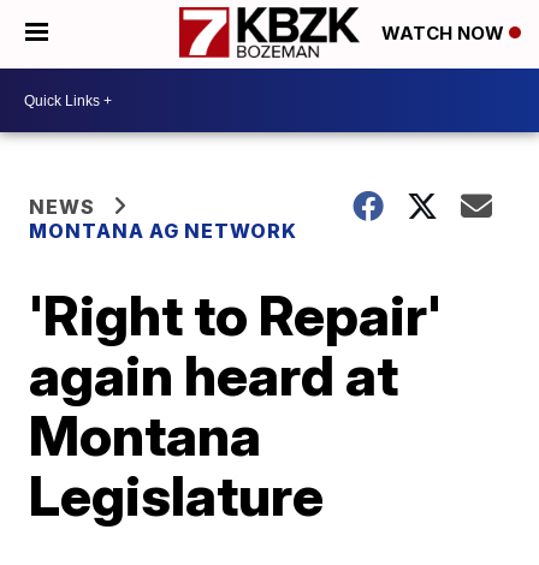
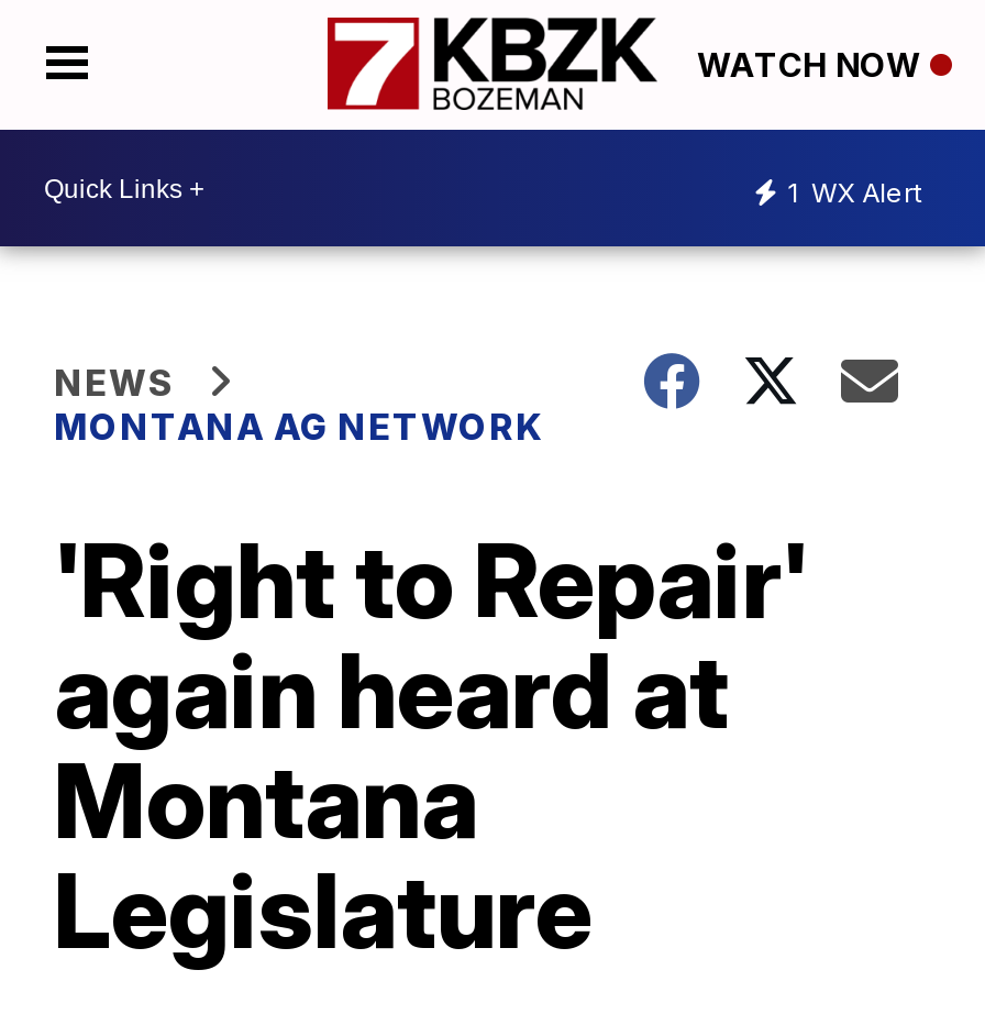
none -> [787,175,921,208] 1 WX Alert

